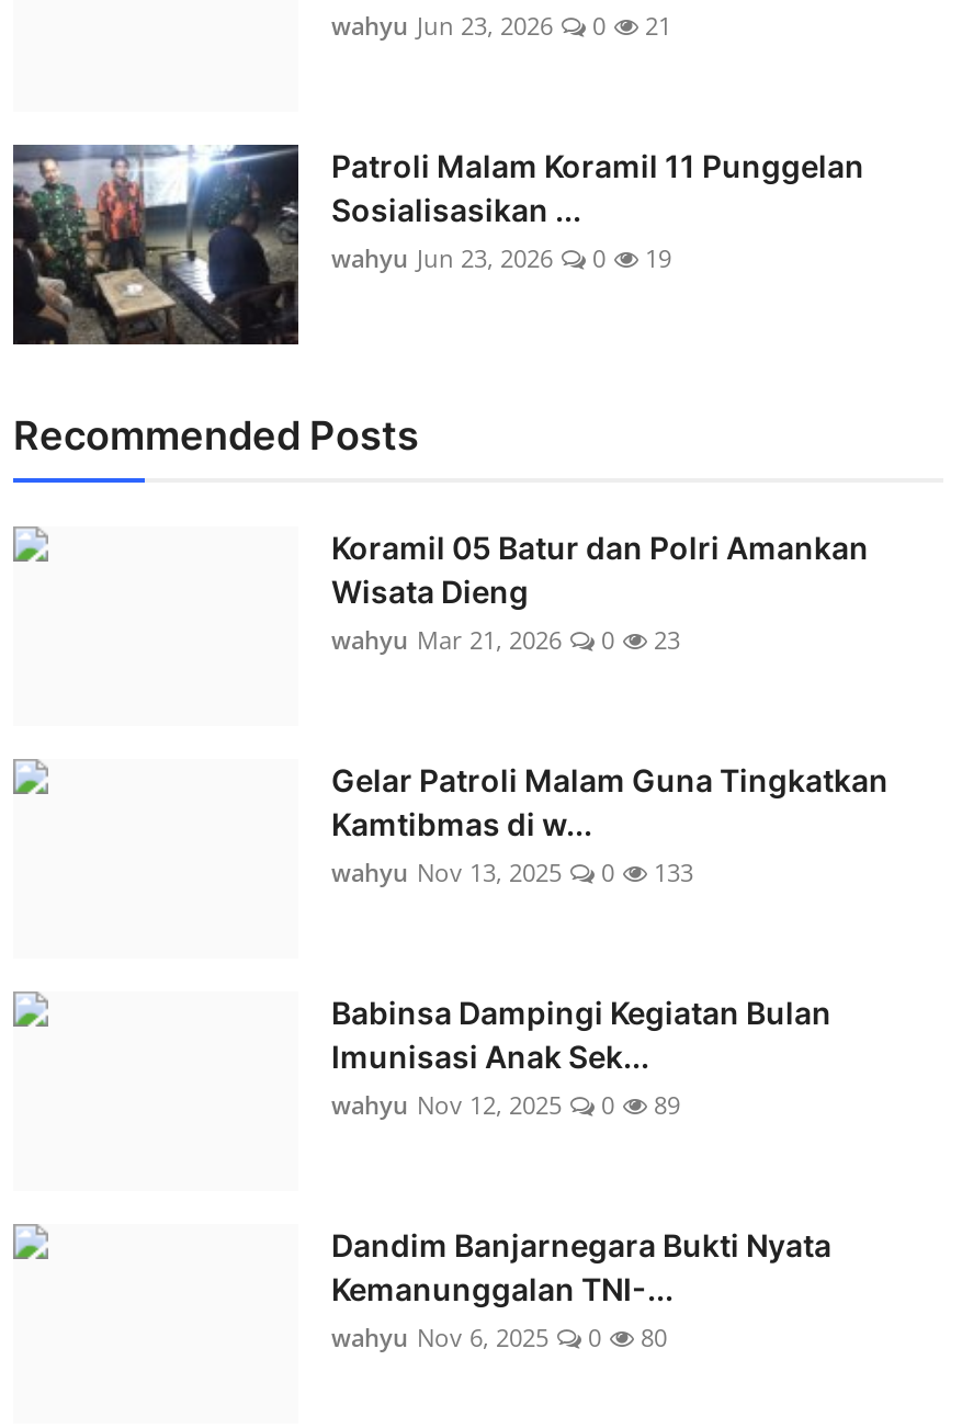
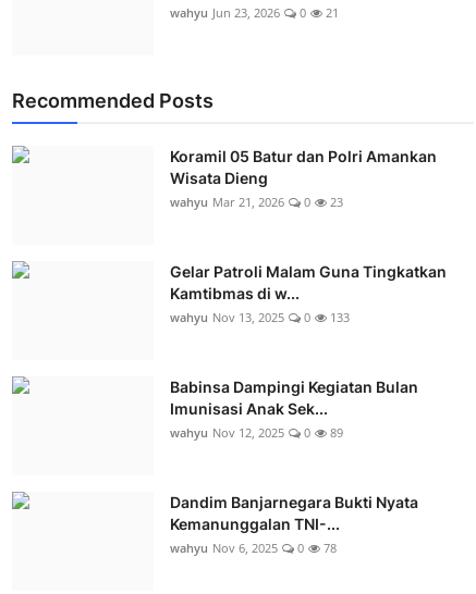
[11,143,864,347] [image] | Patroli Malam Koramil 11 Punggelan | Sosialisasikan ... | wahyu Jun 23, 2026 | 0 | 19 -> none
[331,1320,667,1353] wahyu Nov 6, 2025 0 80 -> [170,539,337,556] wahyu Nov 6, 2025 0 78

